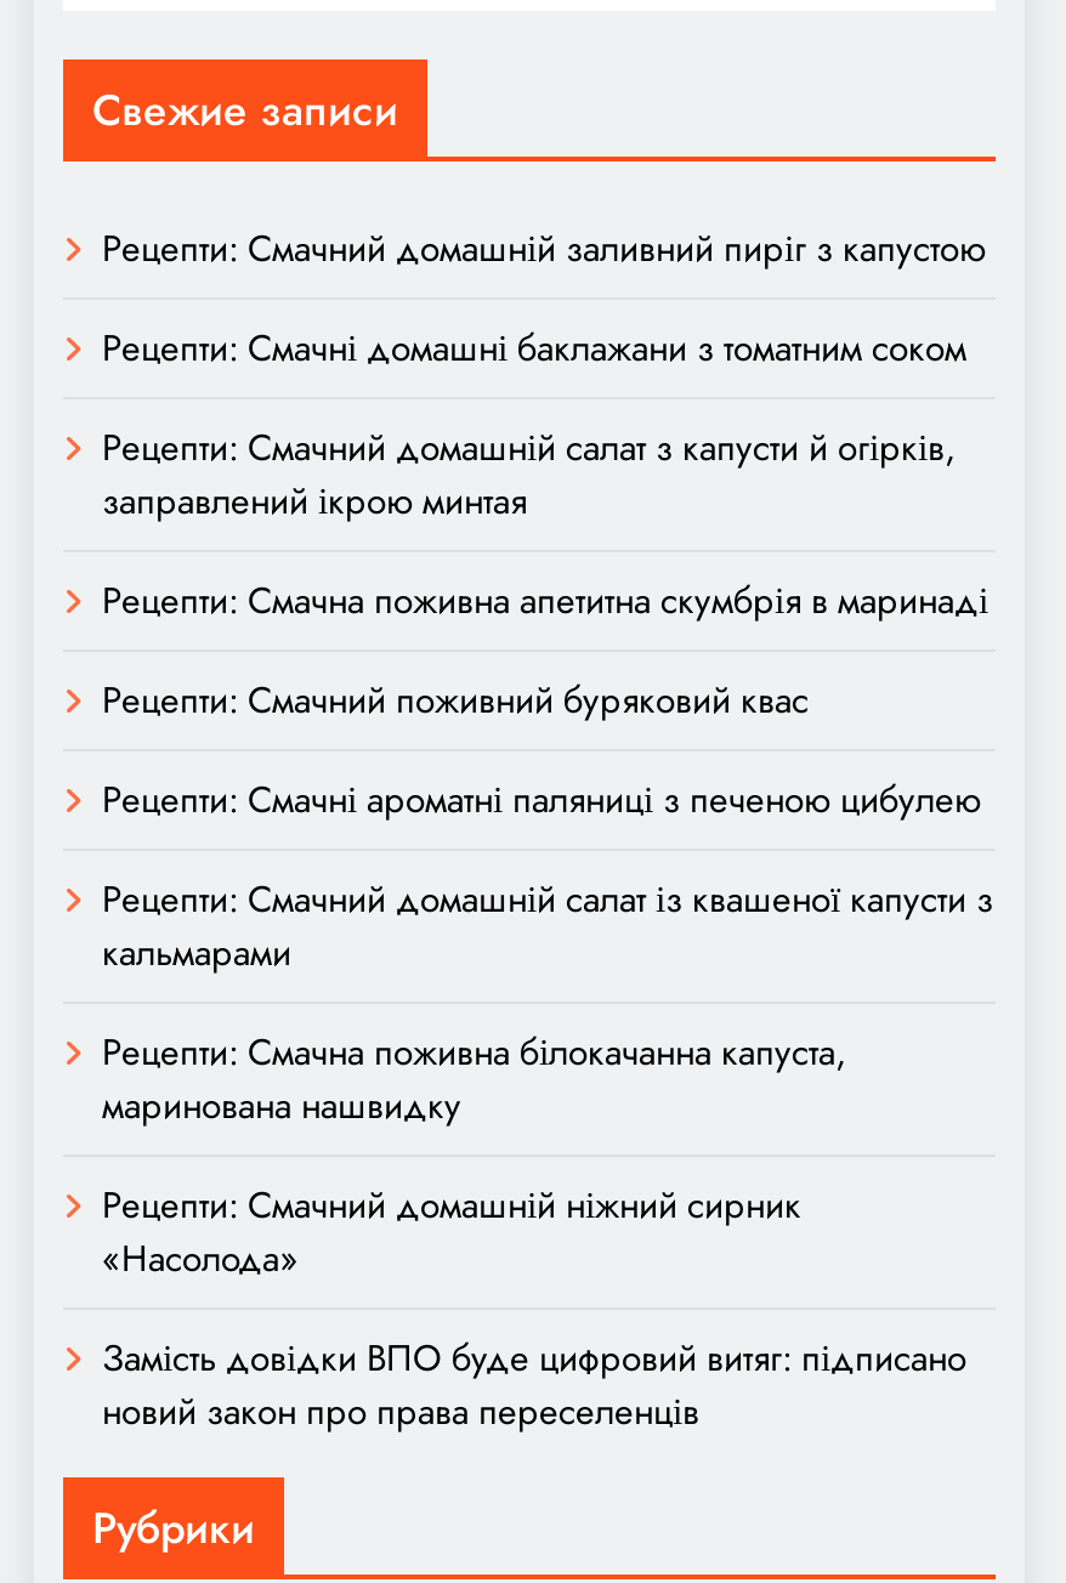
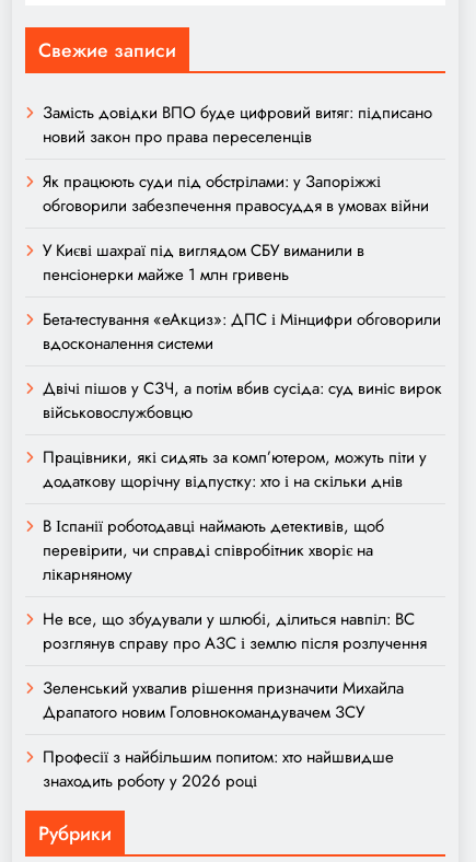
[102,222,993,1285] Рецепти: Смачний домашній заливний пиріг з капустою | Рецепти: Смачні домашні баклажани з томатним соком | Рецепти: Смачний домашній салат з капусти й огірків, | заправлений ікрою минтая | Рецепти: Смачна поживна апетитна скумбрія в маринаді | Рецепти: Смачний поживний буряковий квас | Рецепти: Смачні ароматні паляниці з печеною цибулею | Рецепти: Смачний домашній салат із квашеної капусти з | кальмарами | Рецепти: Смачна поживна білокачанна капуста, | маринована нашвидку | Рецепти: Смачний домашній ніжний сирник | «Насолода» -> none
moved [102,1331,966,1438] -> [43,101,432,149]: Замість довідки ВПО буде цифровий витяг: підписано | новий закон про права переселенців
none -> [43,169,442,793] Як працюють суди під обстрілами: у Запоріжжі | обговорили забезпечення правосуддя в умовах війни | У Києві шахраї під виглядом СБУ виманили в | пенсіонерки майже 1 млн гривень | Бета-тестування «еАкциз»: ДПС і Мінцифри обговорили | вдосконалення системи | Двічі пішов у СЗЧ, а потім вбив сусіда: суд виніс вирок | військовослужбовцю | Працівники, які сидять за комп’ютером, можуть піти у | додаткову щорічну відпустку: хто і на скільки днів | В Іспанії роботодавці наймають детективів, щоб | перевірити, чи справді співробітник хворіє на | лікарняному | Не все, що збудували у шлюбі, ділиться навпіл: ВС | розглянув справу про АЗС і землю після розлучення | Зеленський ухвалив рішення призначити Михайла | Драпатого новим Головнокомандувачем ЗСУ | Професії з найбільшим попитом: хто найшвидше | знаходить роботу у 2026 році

